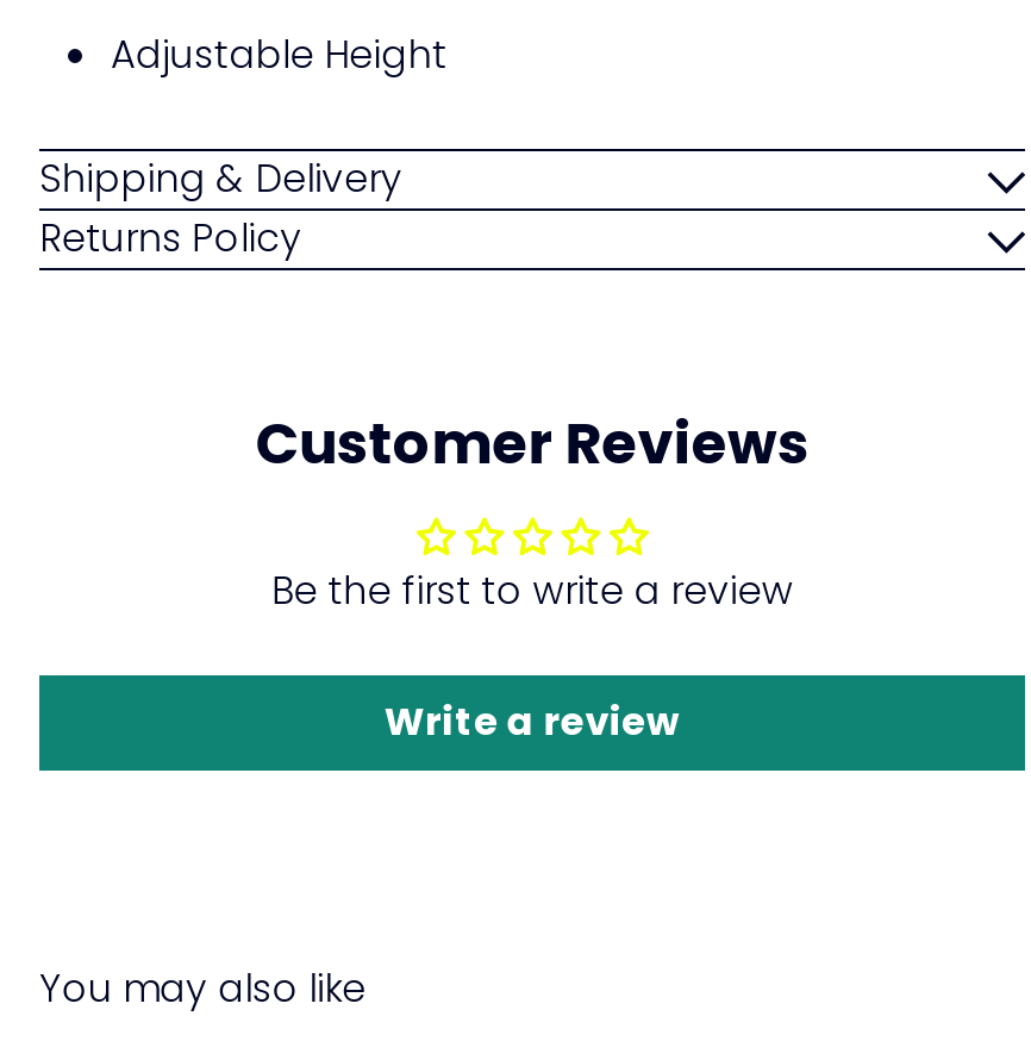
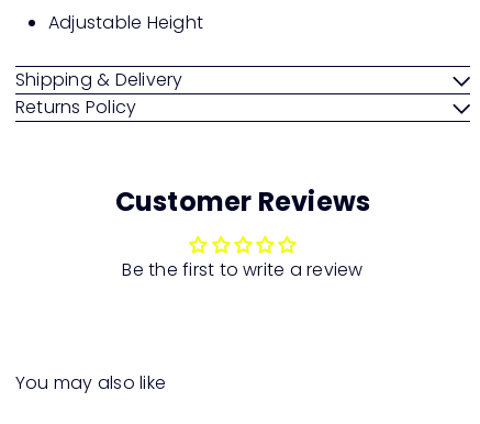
[384,695,680,749] Write a review -> none

